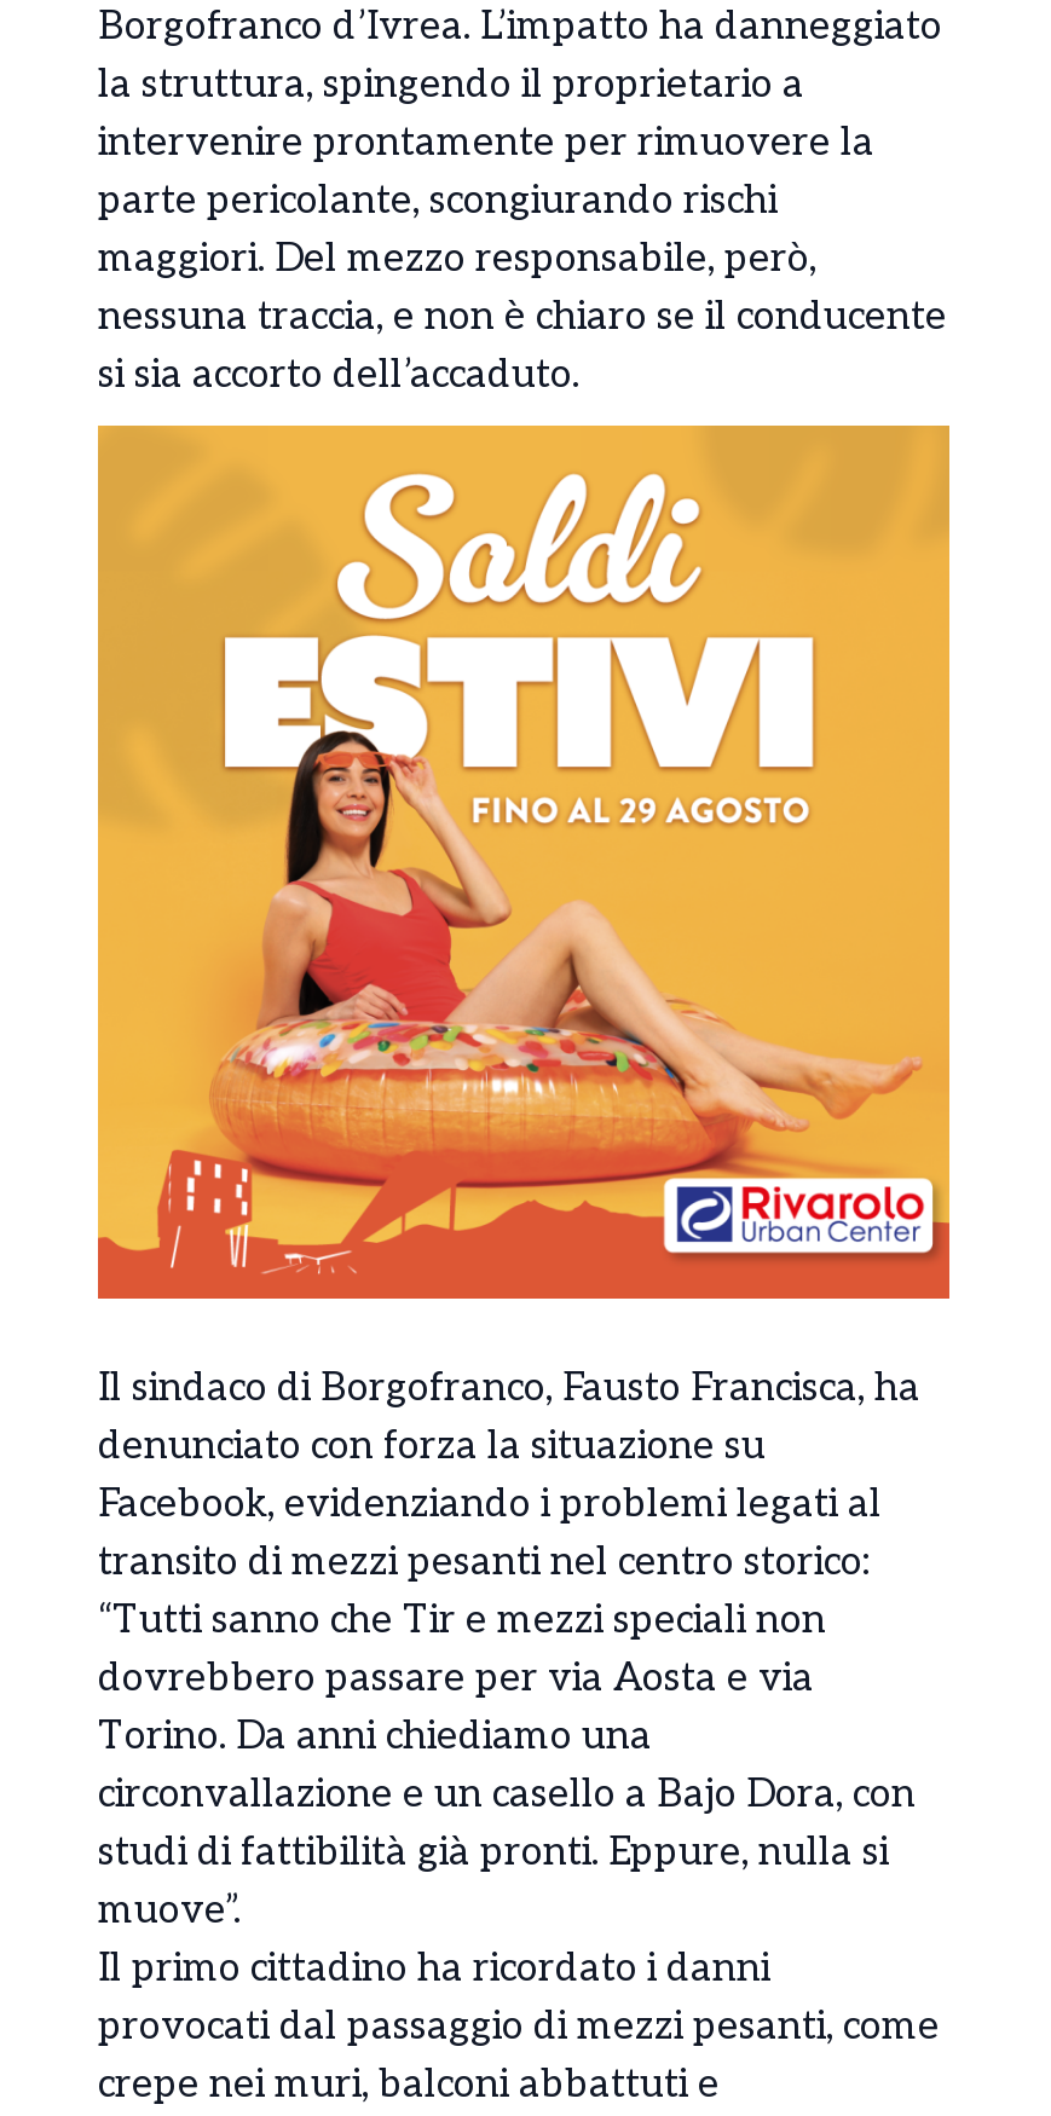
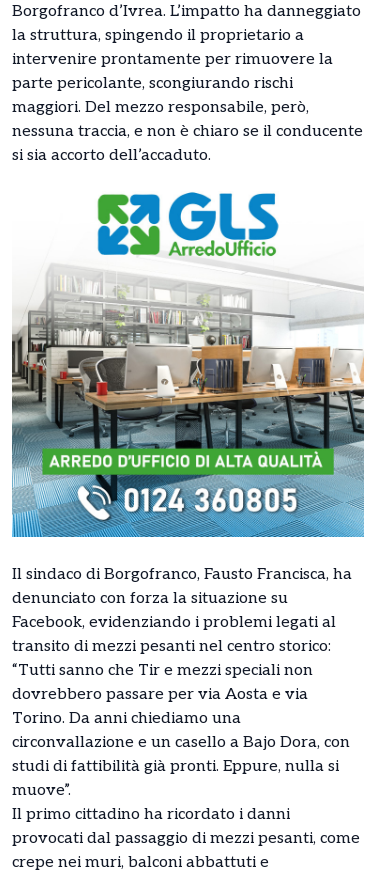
[96,423,952,1301] [image] -> [11,176,365,538] [image]

